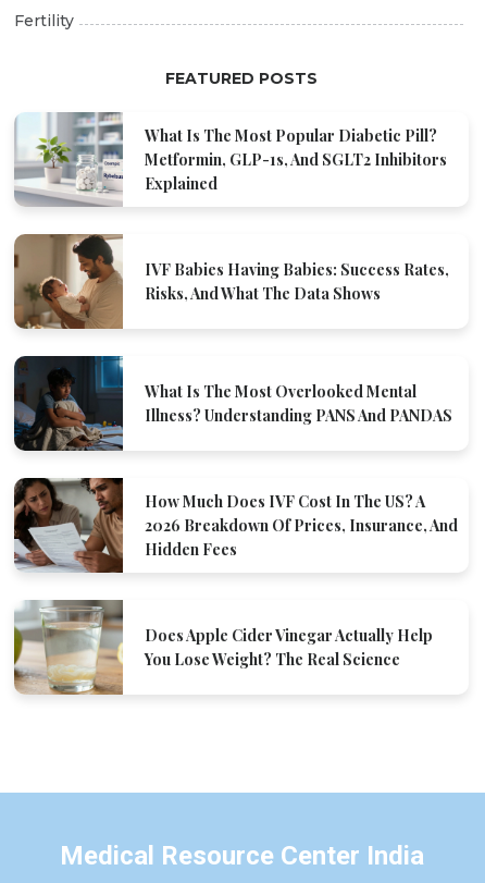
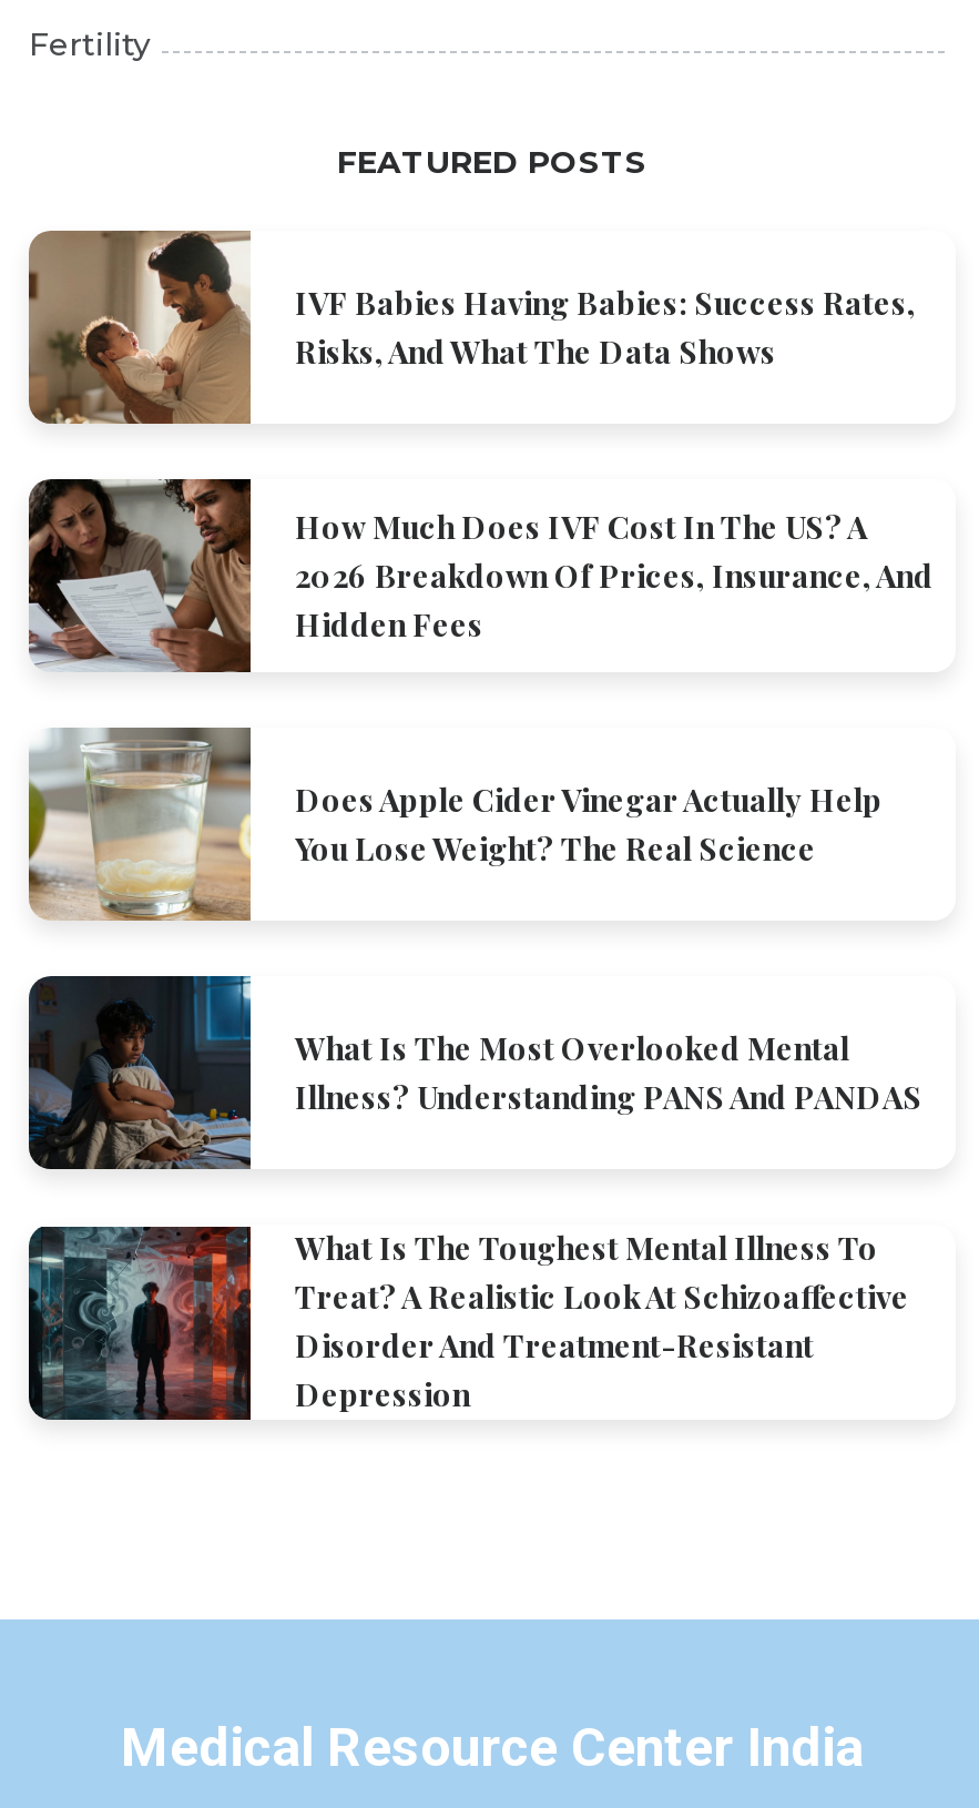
[14,112,447,207] [image] | What Is The Most Popular Diabetic Pill? | Metformin, GLP-1s, And SGLT2 Inhibitors | Explained -> none
moved [12,233,449,333] -> [24,228,916,433]: [image] | IVF Babies Having Babies: Success Rates, | Risks, And What The Data Shows
moved [13,355,452,452] -> [27,974,922,1171]: [image] | What Is The Most Overlooked Mental | Illness? Understanding PANS And PANDAS
moved [12,476,458,669] -> [24,475,934,869]: [image] | How Much Does IVF Cost In The US? A | 2026 Breakdown Of Prices, Insurance, And | Hidden Fees | Does Apple Cider Vinegar Actually Help | You Lose Weight? The Real Science
none -> [27,1225,909,1422] [image] | What Is The Toughest Mental Illness To | Treat? A Realistic Look At Schizoaffective | Disorder And Treatment-Resistant | Depression

